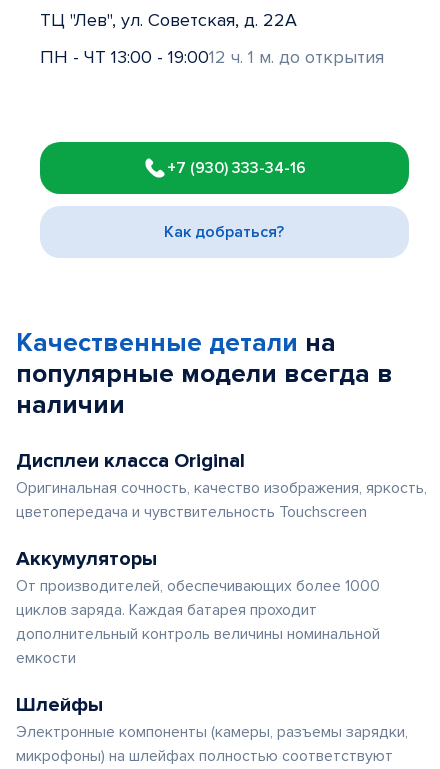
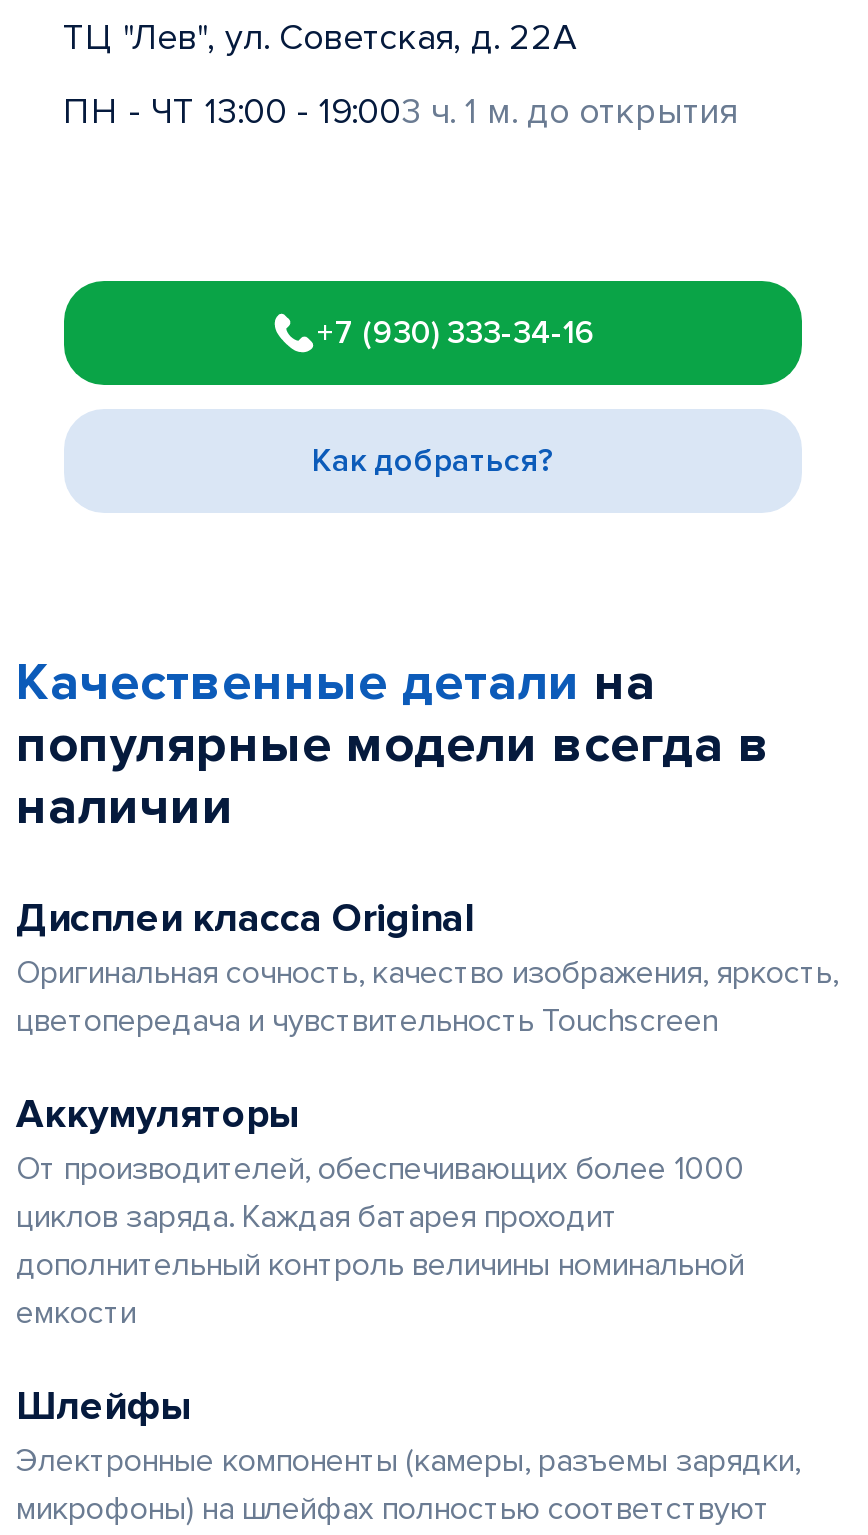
[39,46,383,68] ПН - ЧТ 13:00 - 19:0012 ч. 1 м. до открытия -> [63,89,737,133] ПН - ЧТ 13:00 - 19:003 ч. 1 м. до открытия

